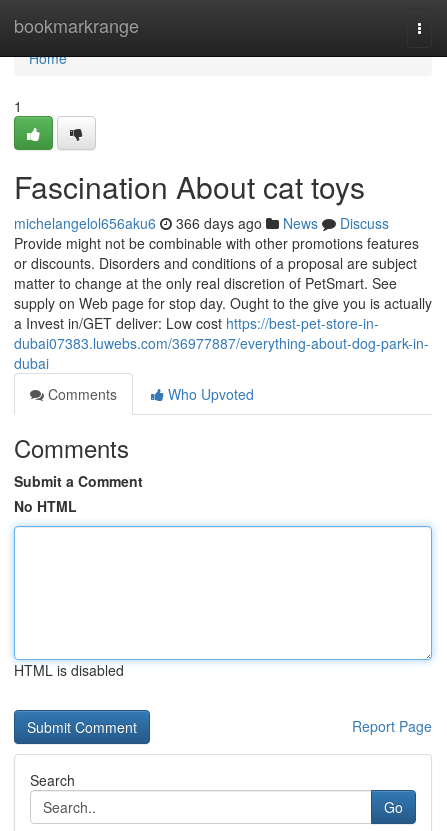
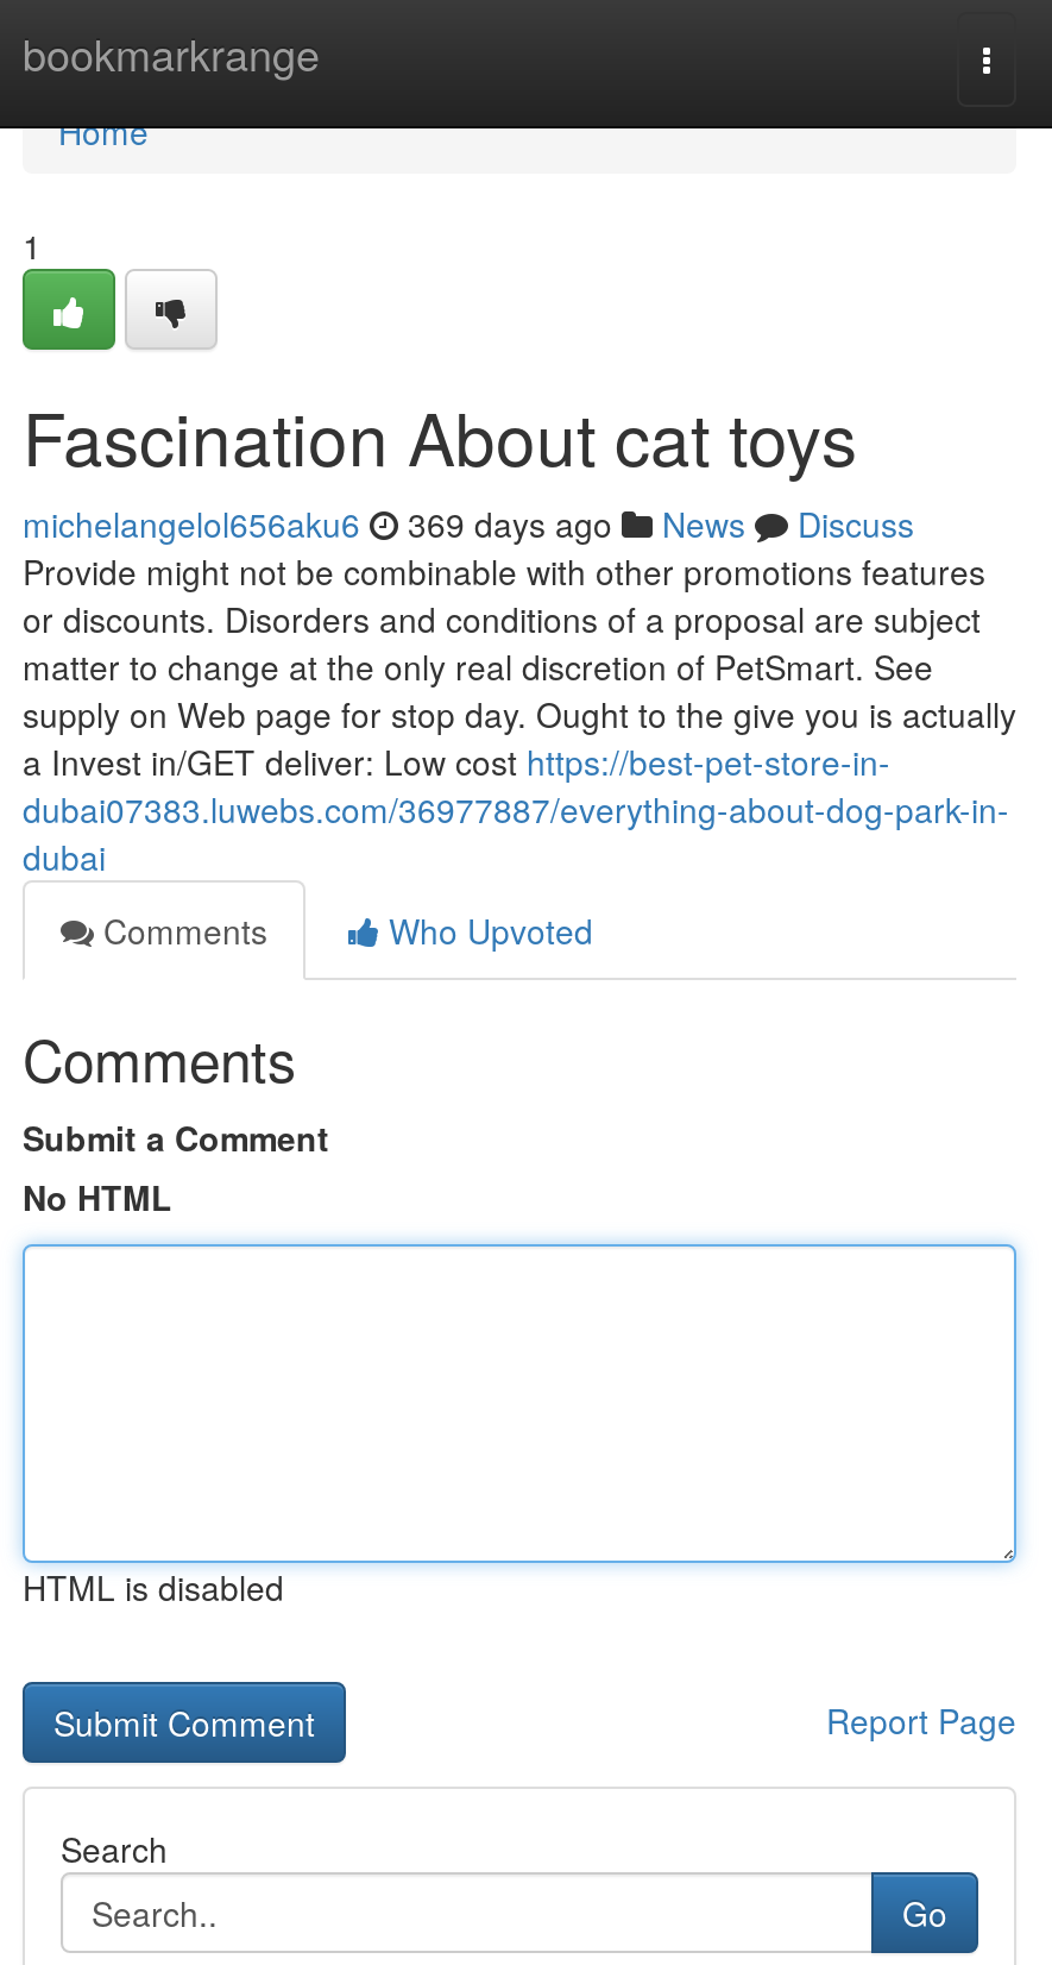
[14,213,389,233] michelangelol656aku6 366 days ago News Discuss -> [23,500,914,547] michelangelol656aku6 369 days ago News Discuss

